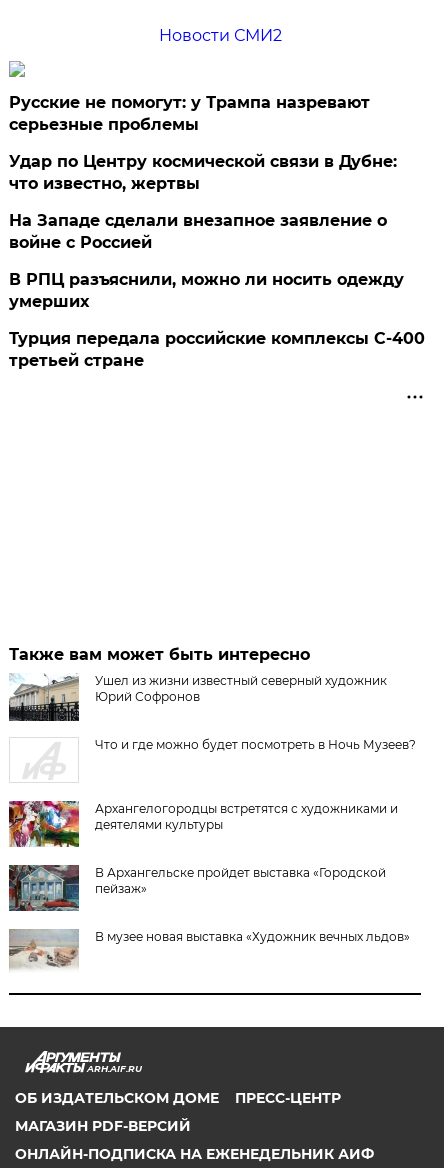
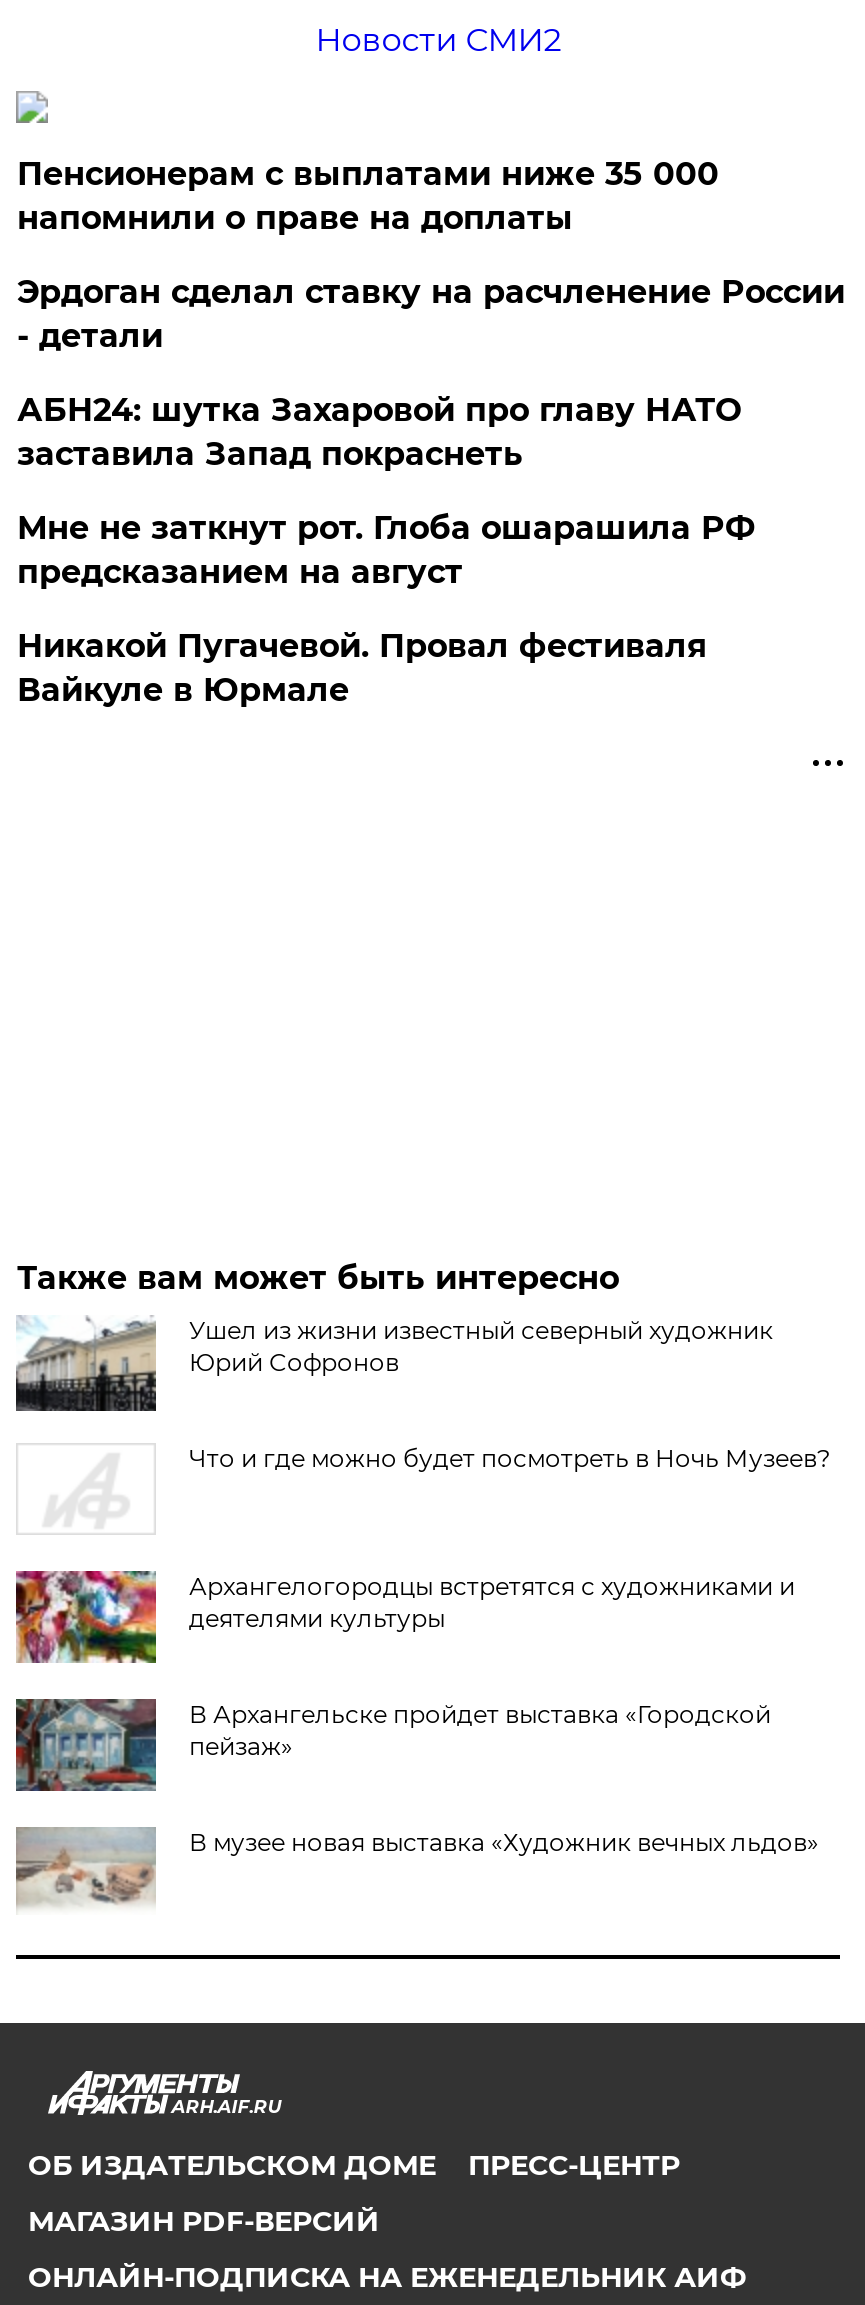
[9,93,370,134] Русские не помогут: у Трампа назревают | серьезные проблемы -> [17,155,719,237] Пенсионерам с выплатами ниже 35 000 | напомнили о праве на доплаты
[9,152,397,193] Удар по Центру космической связи в Дубне: | что известно, жертвы -> [17,273,845,355] Эрдоган сделал ставку на расчленение России | - детали
[9,211,387,252] На Западе сделали внезапное заявление о | войне с Россией -> [17,391,741,473] АБН24: шутка Захаровой про главу НАТО | заставила Запад покраснеть
[9,270,404,311] В РПЦ разъяснили, можно ли носить одежду | умерших -> [17,509,755,591] Мне не заткнут рот. Глоба ошарашила РФ | предсказанием на август
[9,329,425,370] Турция передала российские комплексы С-400 | третьей стране -> [17,627,707,709] Никакой Пугачевой. Провал фестиваля | Вайкуле в Юрмале

